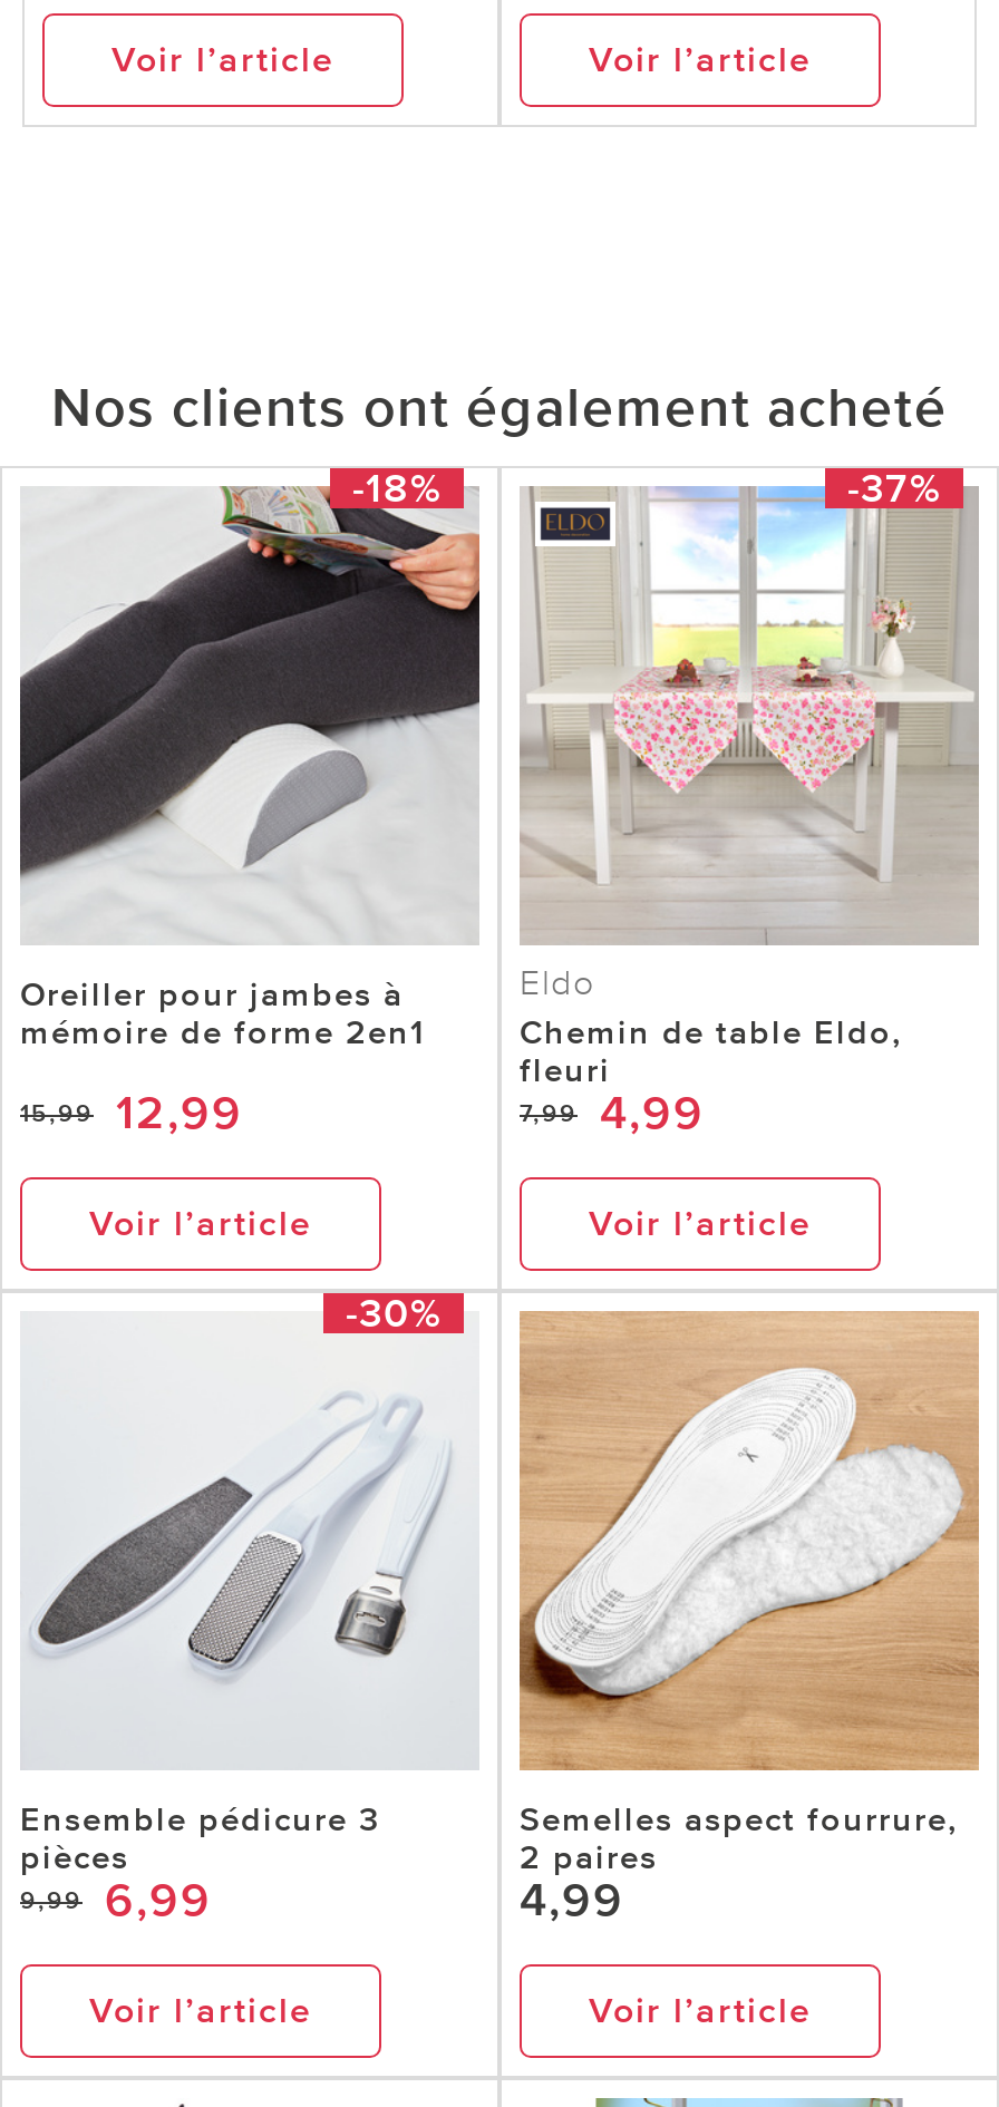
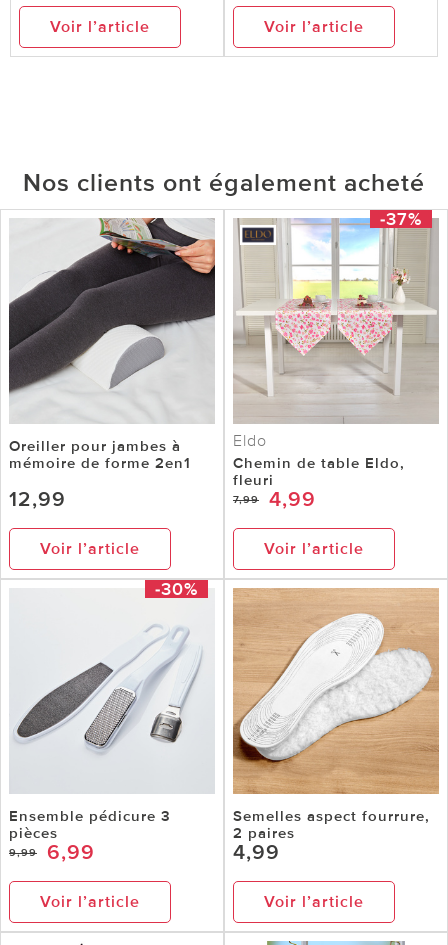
[352,463,442,512] -18% -> none
[20,1098,94,1127] 15,99 -> none

